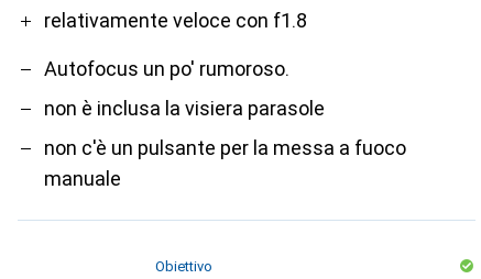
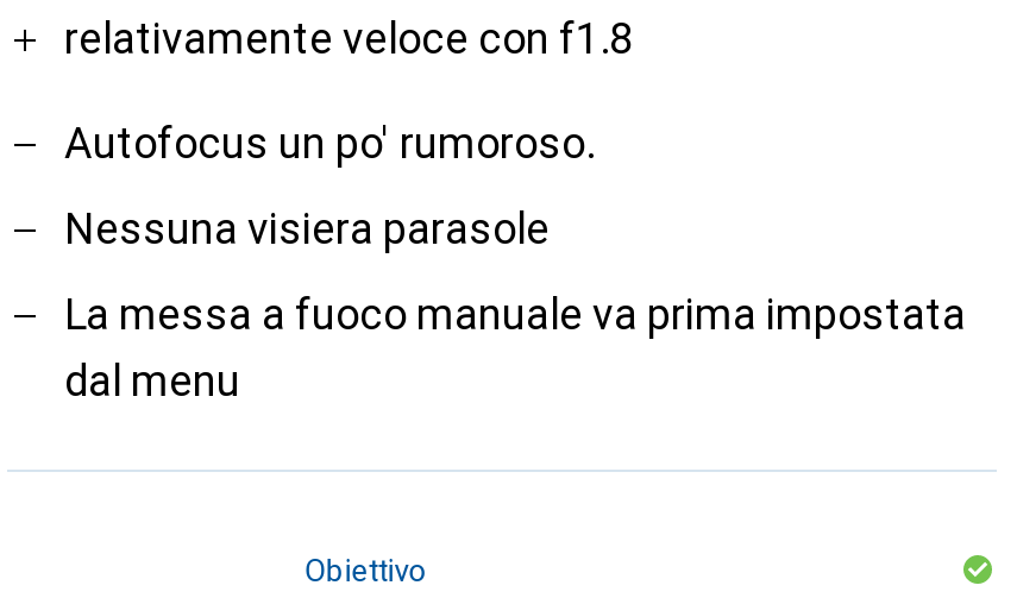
[44,97,325,120] non è inclusa la visiera parasole -> [64,203,550,253] Nessuna visiera parasole
[44,136,406,190] non c'è un pulsante per la messa a fuoco | manuale -> [64,289,966,405] La messa a fuoco manuale va prima impostata | dal menu

